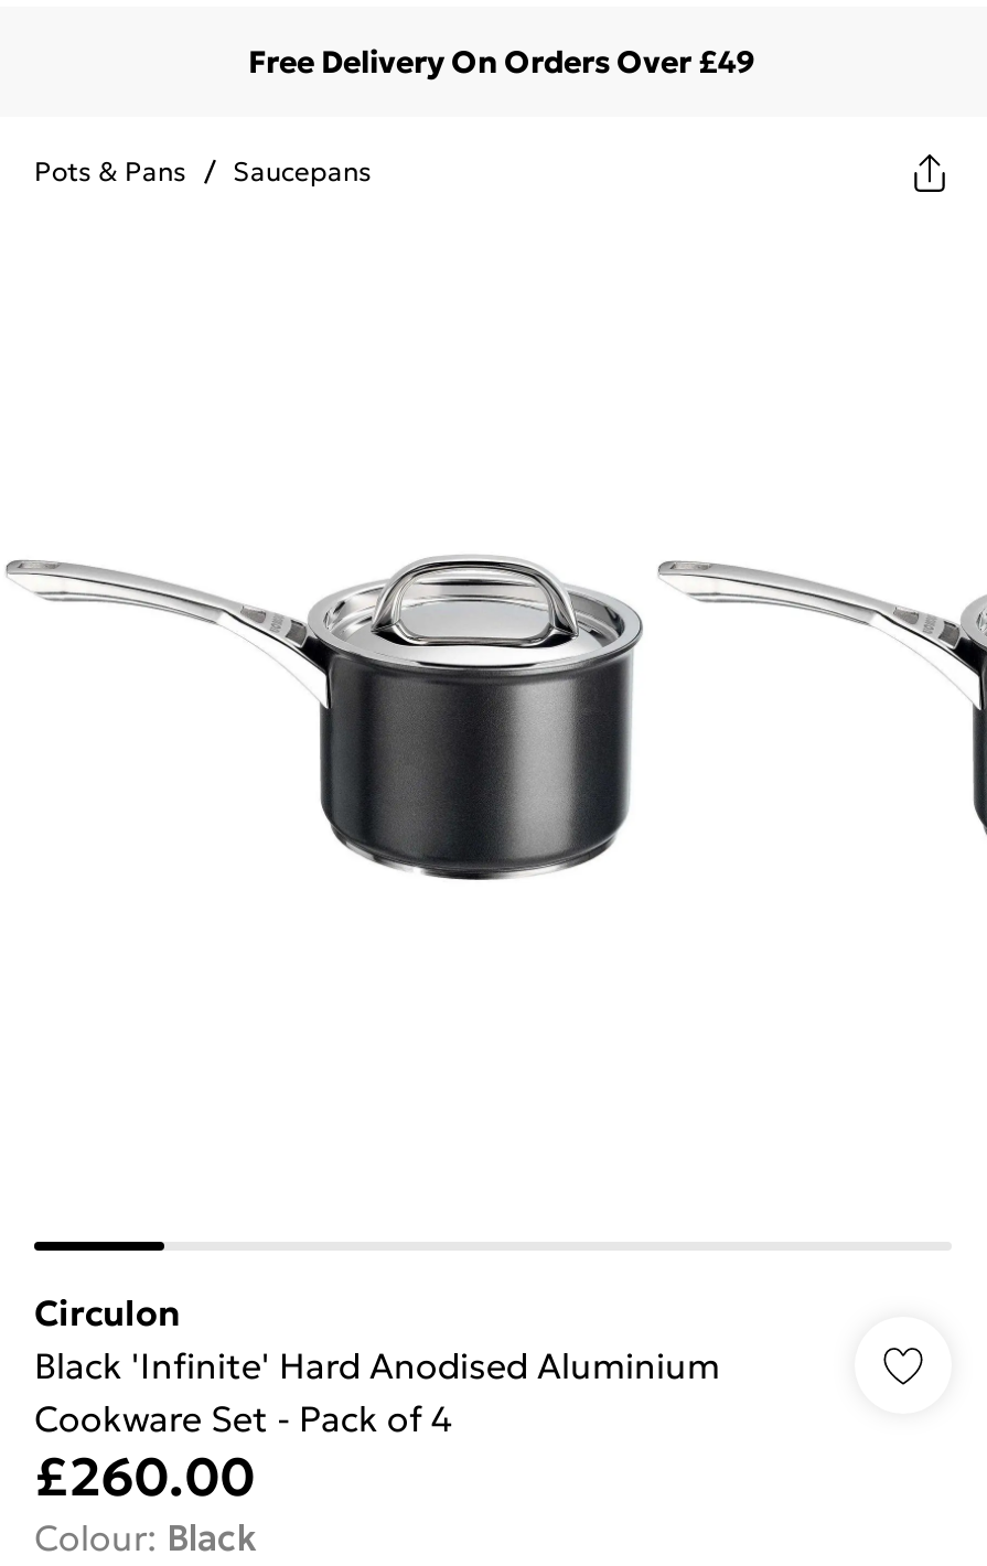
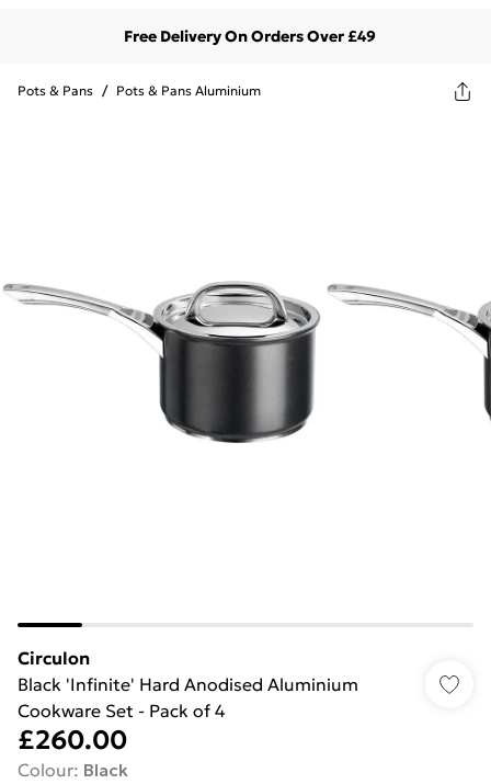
[34,154,372,187] Pots & Pans / Saucepans -> [18,82,261,99] Pots & Pans / Pots & Pans Aluminium

